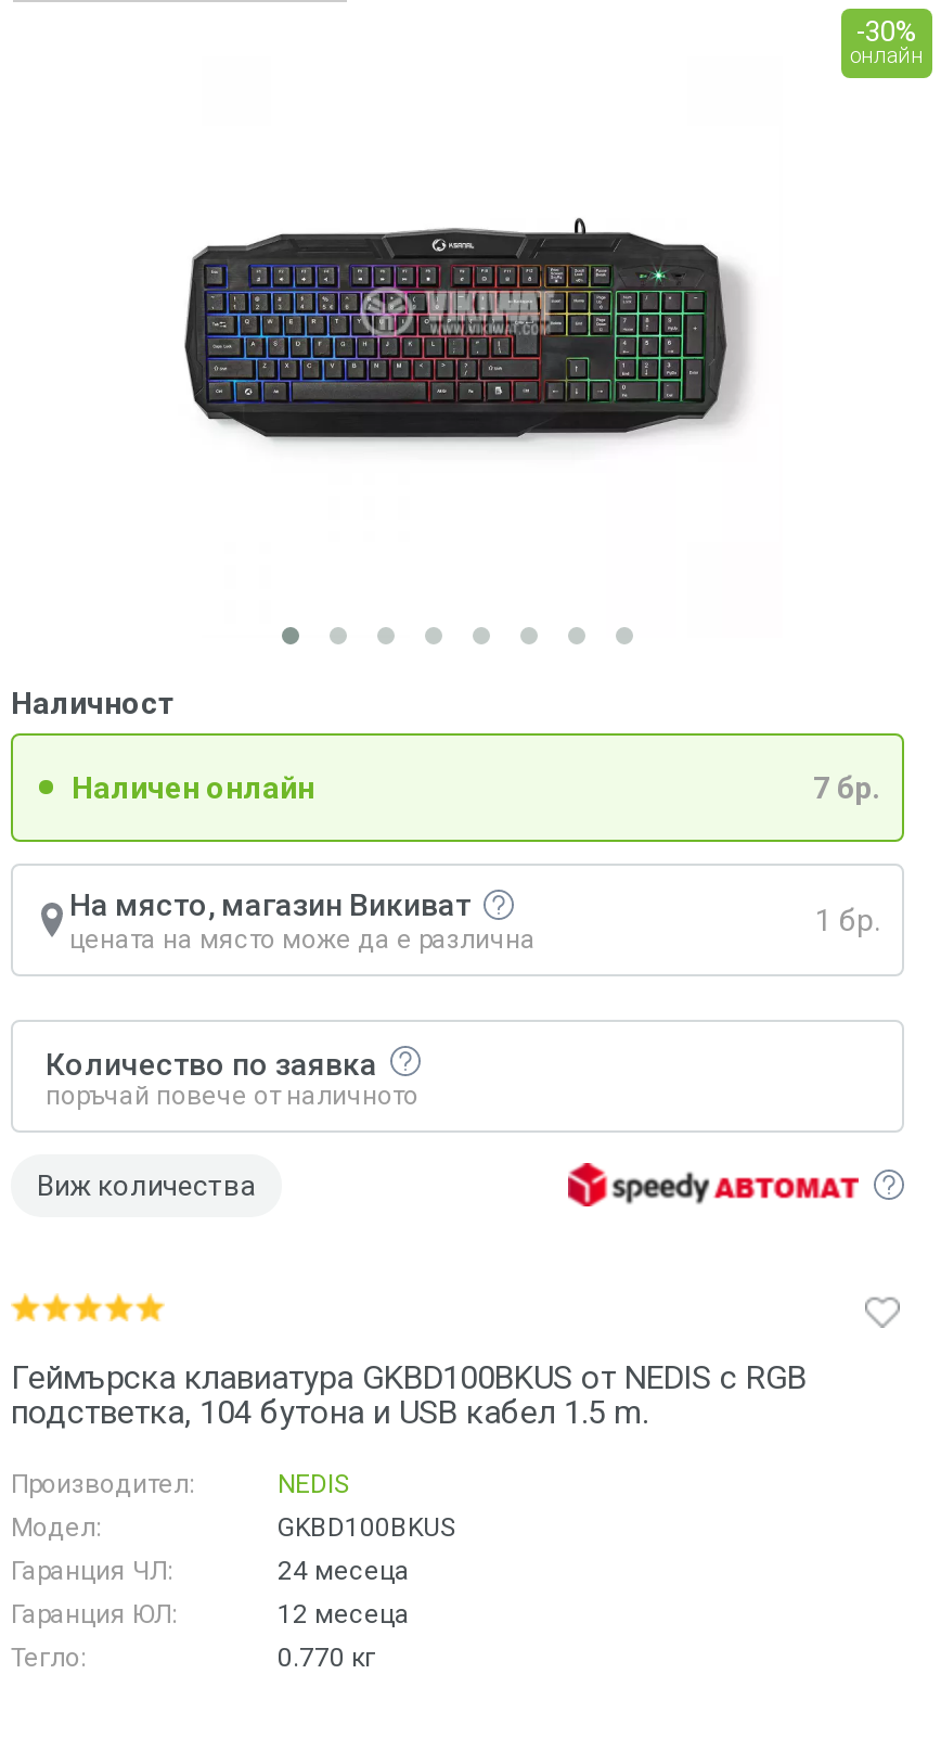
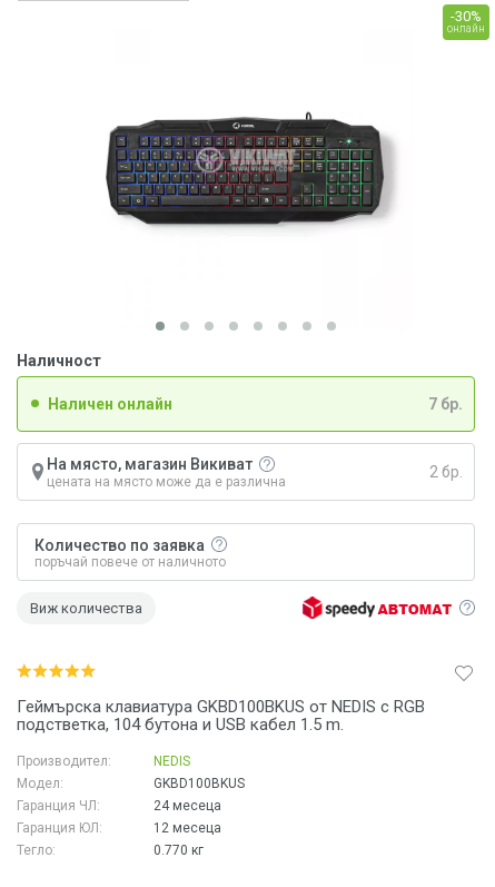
[815,902,880,937] 1 бр. -> [429,463,463,481] 2 бр.

